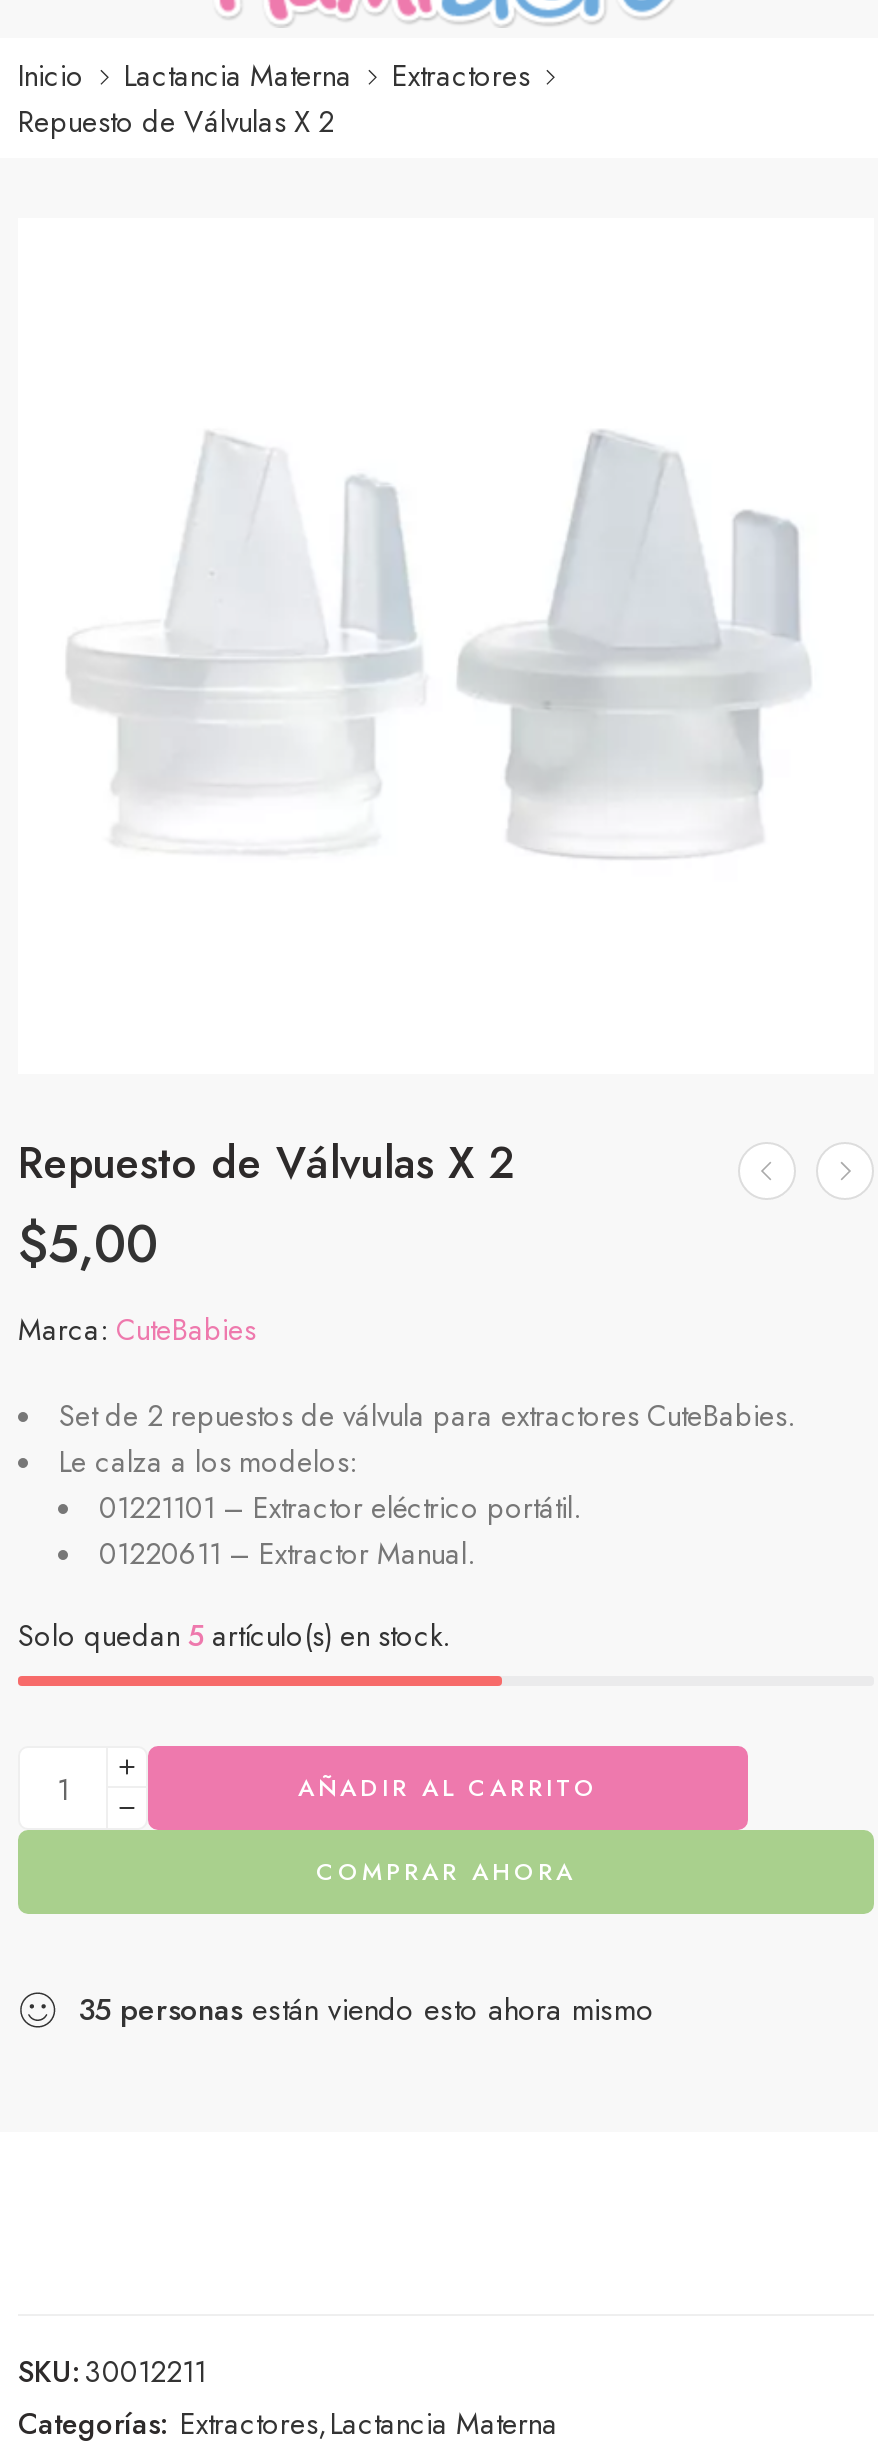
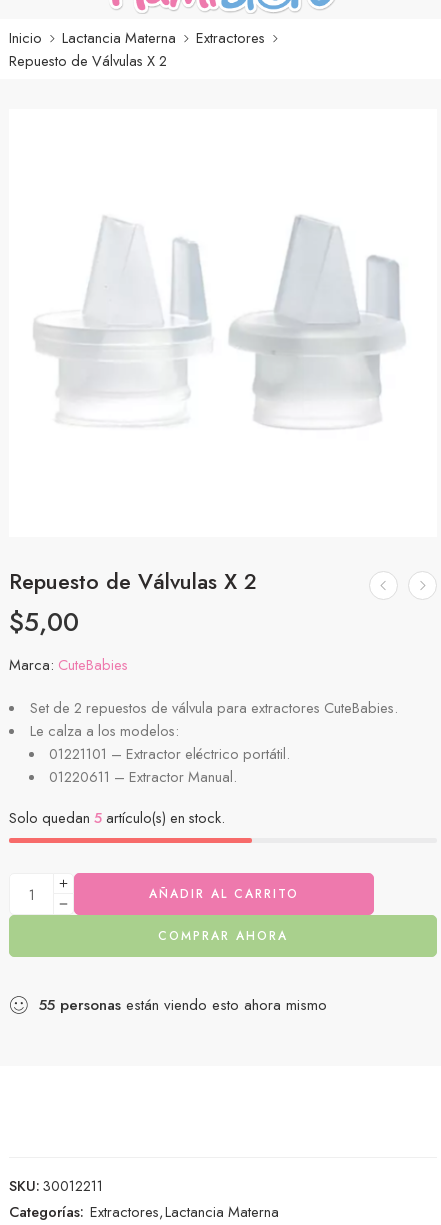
[78,1988,654,2032] 35 personas están viendo esto ahora mismo -> [39,994,327,1016] 55 personas están viendo esto ahora mismo

